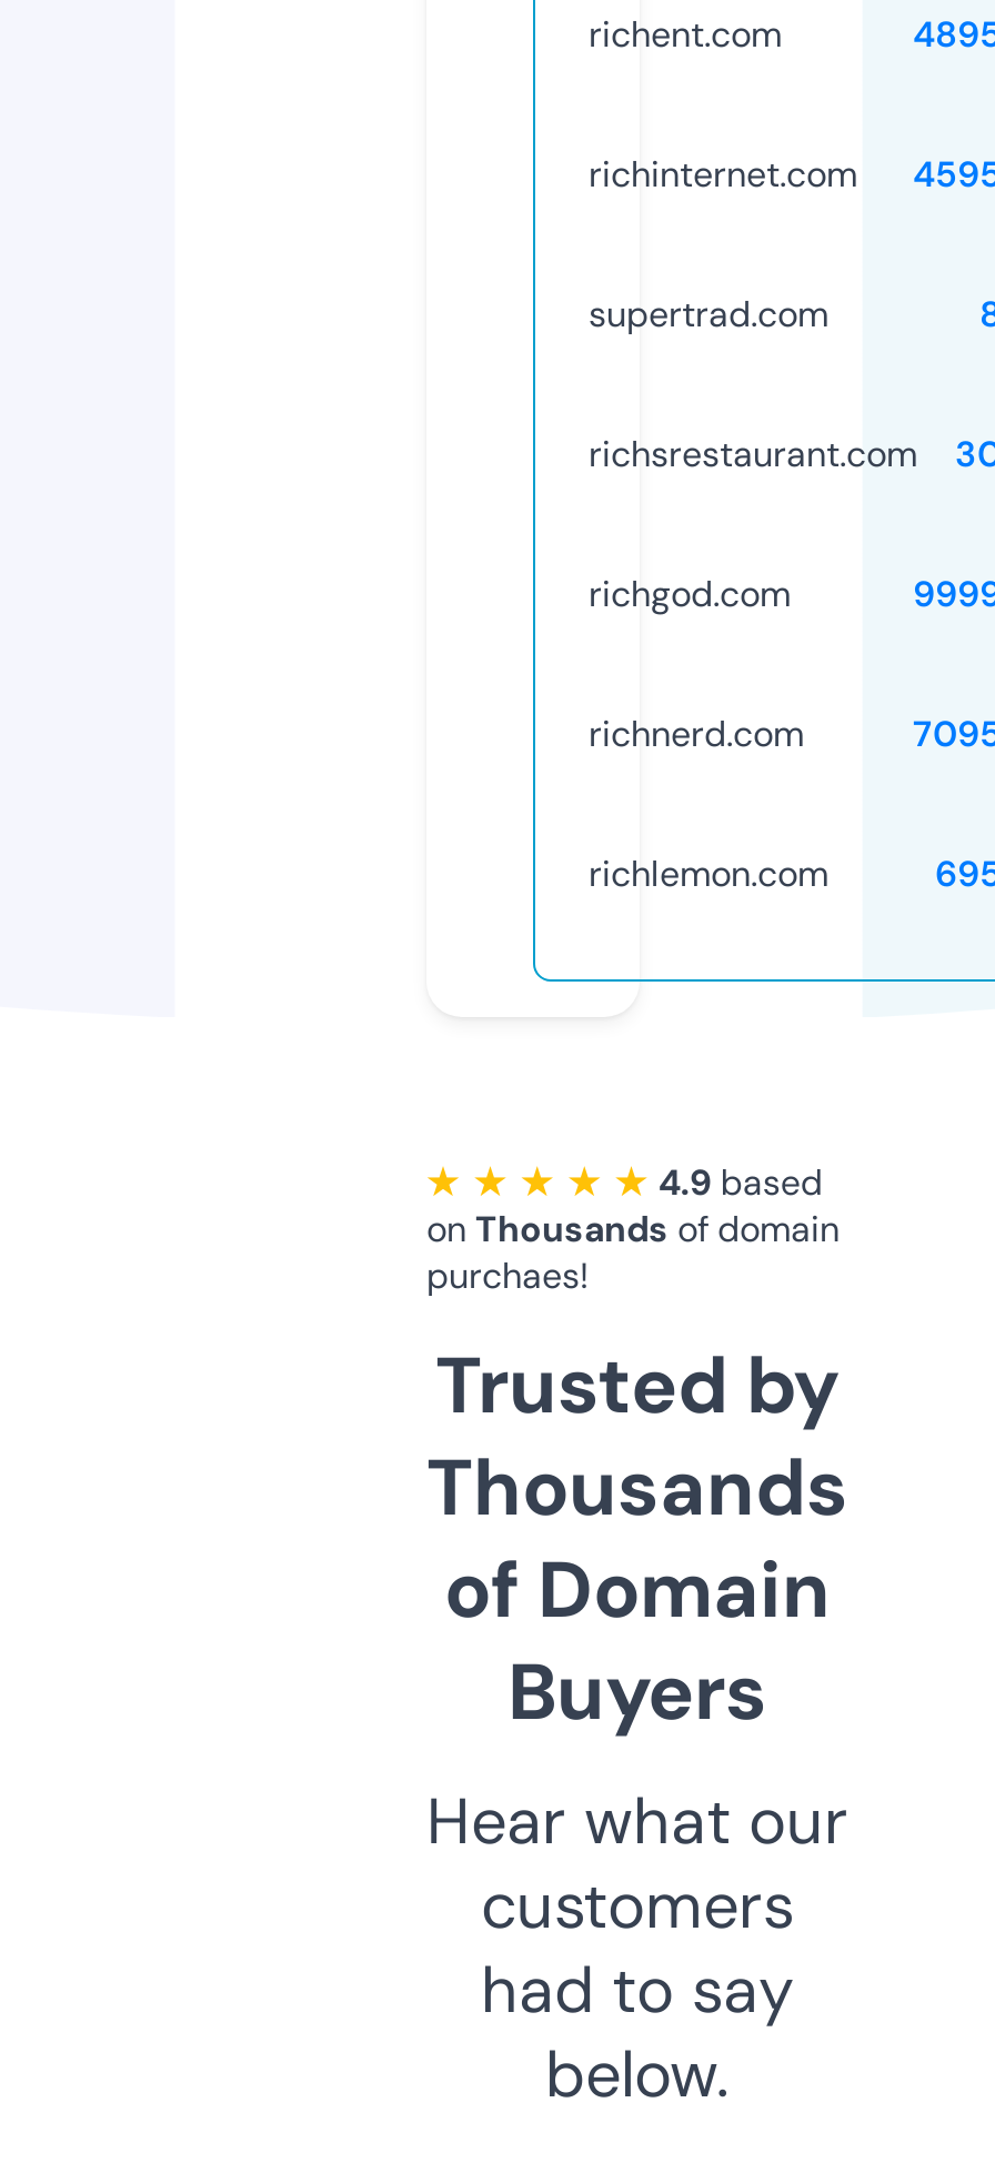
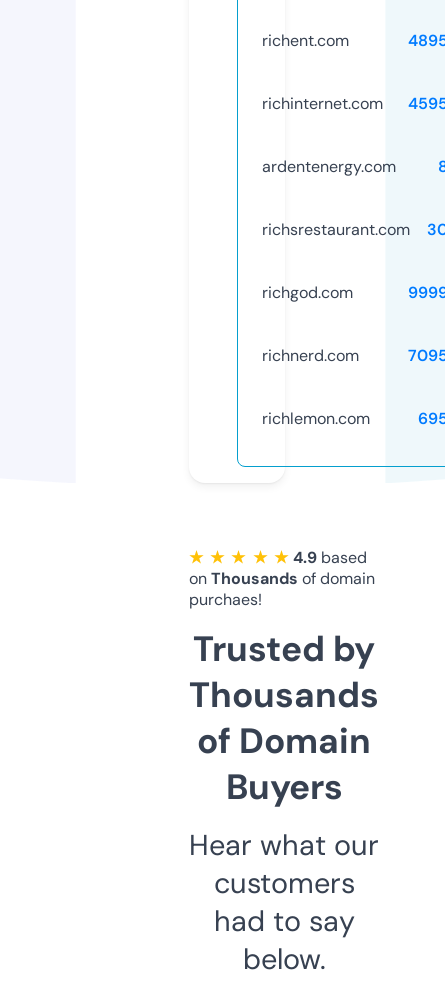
[589,290,828,337] supertrad.com -> [262,156,396,177] ardentenergy.com

